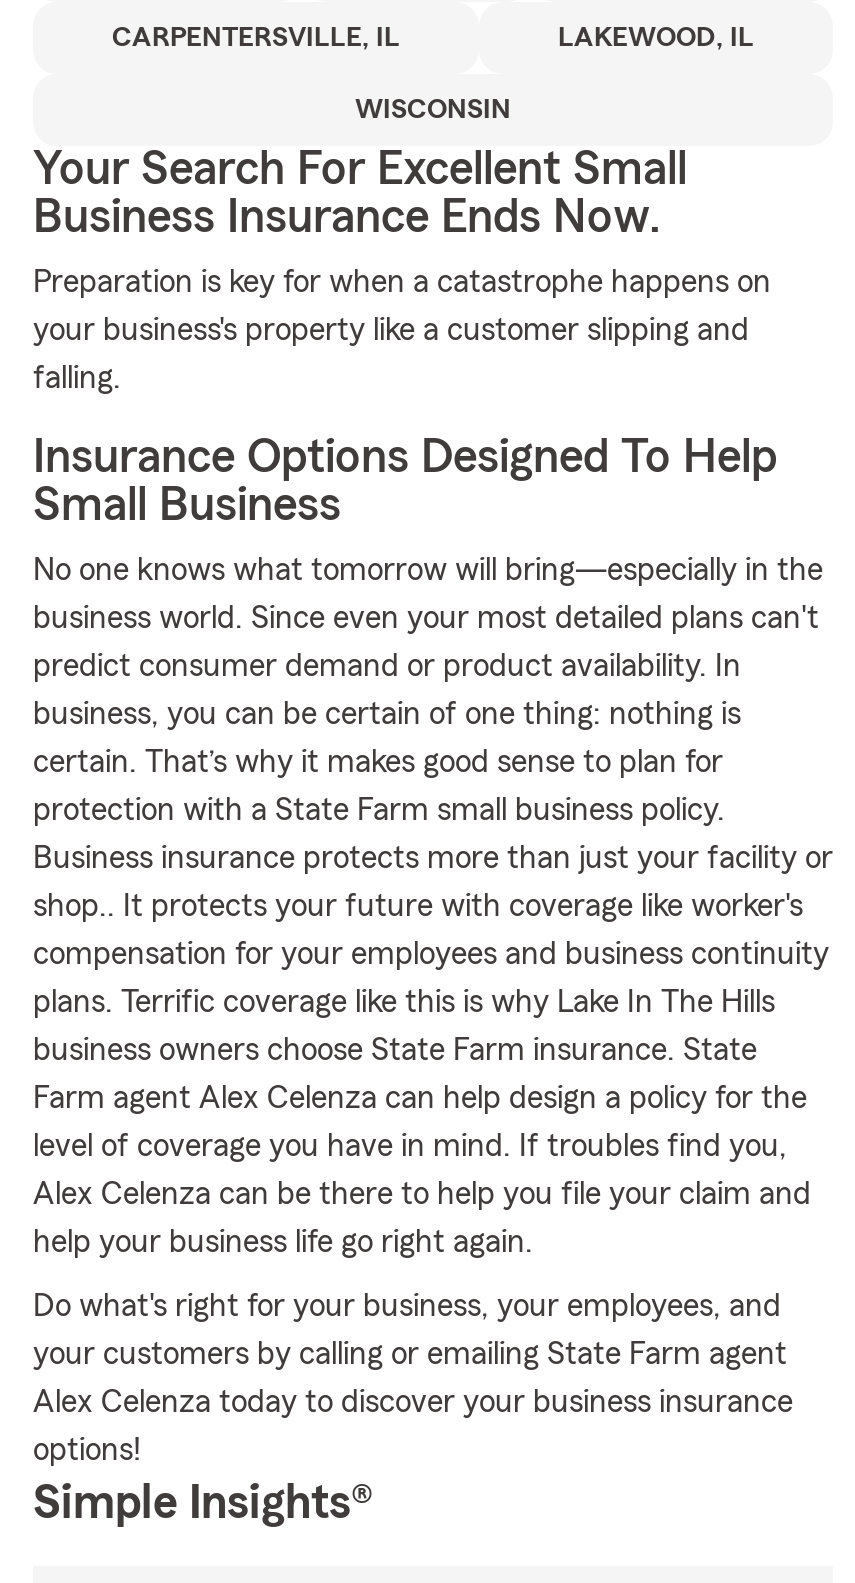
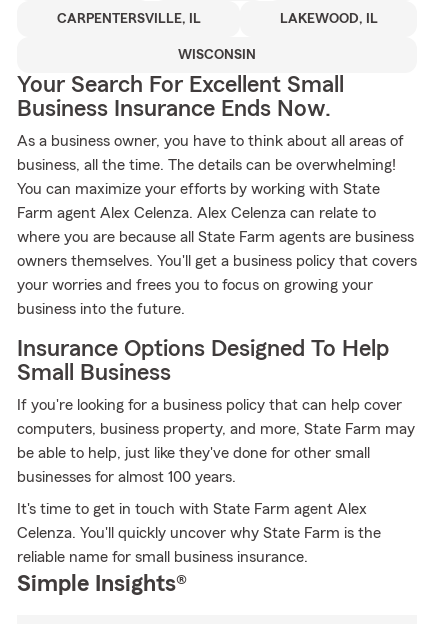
[33,266,771,394] Preparation is key for when a catastrophe happens on | your business's property like a customer slipping and | falling. -> [17,133,417,317] As a business owner, you have to think about all areas of | business, all the time. The details can be overwhelming! | You can maximize your efforts by working with State | Farm agent Alex Celenza. Alex Celenza can relate to | where you are because all State Farm agents are business | owners themselves. You'll get a business policy that covers | your worries and frees you to focus on growing your | business into the future.
moved [33,434,777,530] -> [17,337,389,385]: Insurance Options Designed To Help | Small Business
[33,554,833,1466] No one knows what tomorrow will bring—especially in the | business world. Since even your most detailed plans can't | predict consumer demand or product availability. In | business, you can be certain of one thing: nothing is | certain. That’s why it makes good sense to plan for | protection with a State Farm small business policy. | Business insurance protects more than just your facility or | shop.. It protects your future with coverage like worker's | compensation for your employees and business continuity | plans. Terrific coverage like this is why Lake In The Hills | business owners choose State Farm insurance. State | Farm agent Alex Celenza can help design a policy for the | level of coverage you have in mind. If troubles find you, | Alex Celenza can be there to help you file your claim and | help your business life go right again. | Do what's right for your business, your employees, and | your customers by calling or emailing State Farm agent | Alex Celenza today to discover your business insurance | options! -> [17,397,415,565] If you're looking for a business policy that can help cover | computers, business property, and more, State Farm may | be able to help, just like they've done for other small | businesses for almost 100 years. | It's time to get in touch with State Farm agent Alex | Celenza. You'll quickly uncover why State Farm is the | reliable name for small business insurance.

